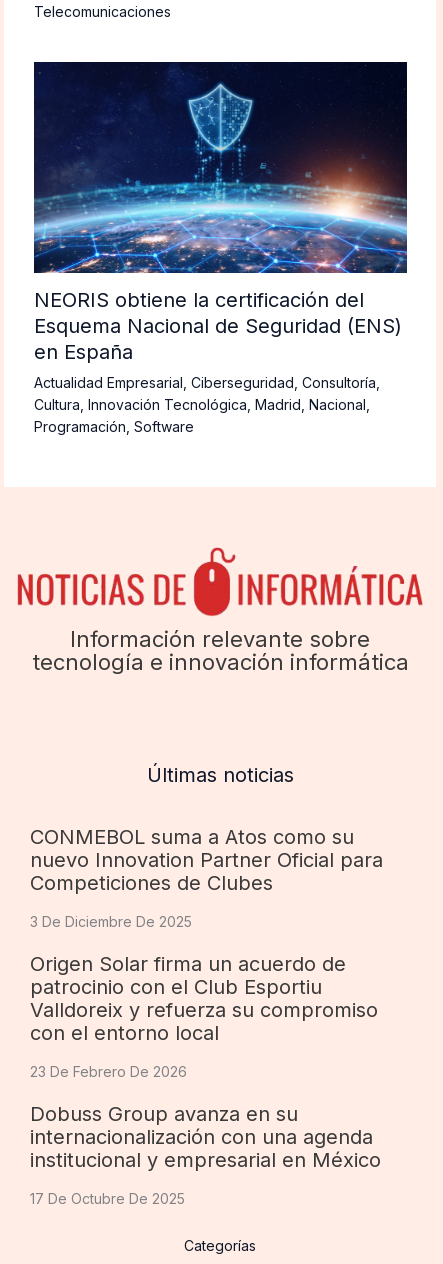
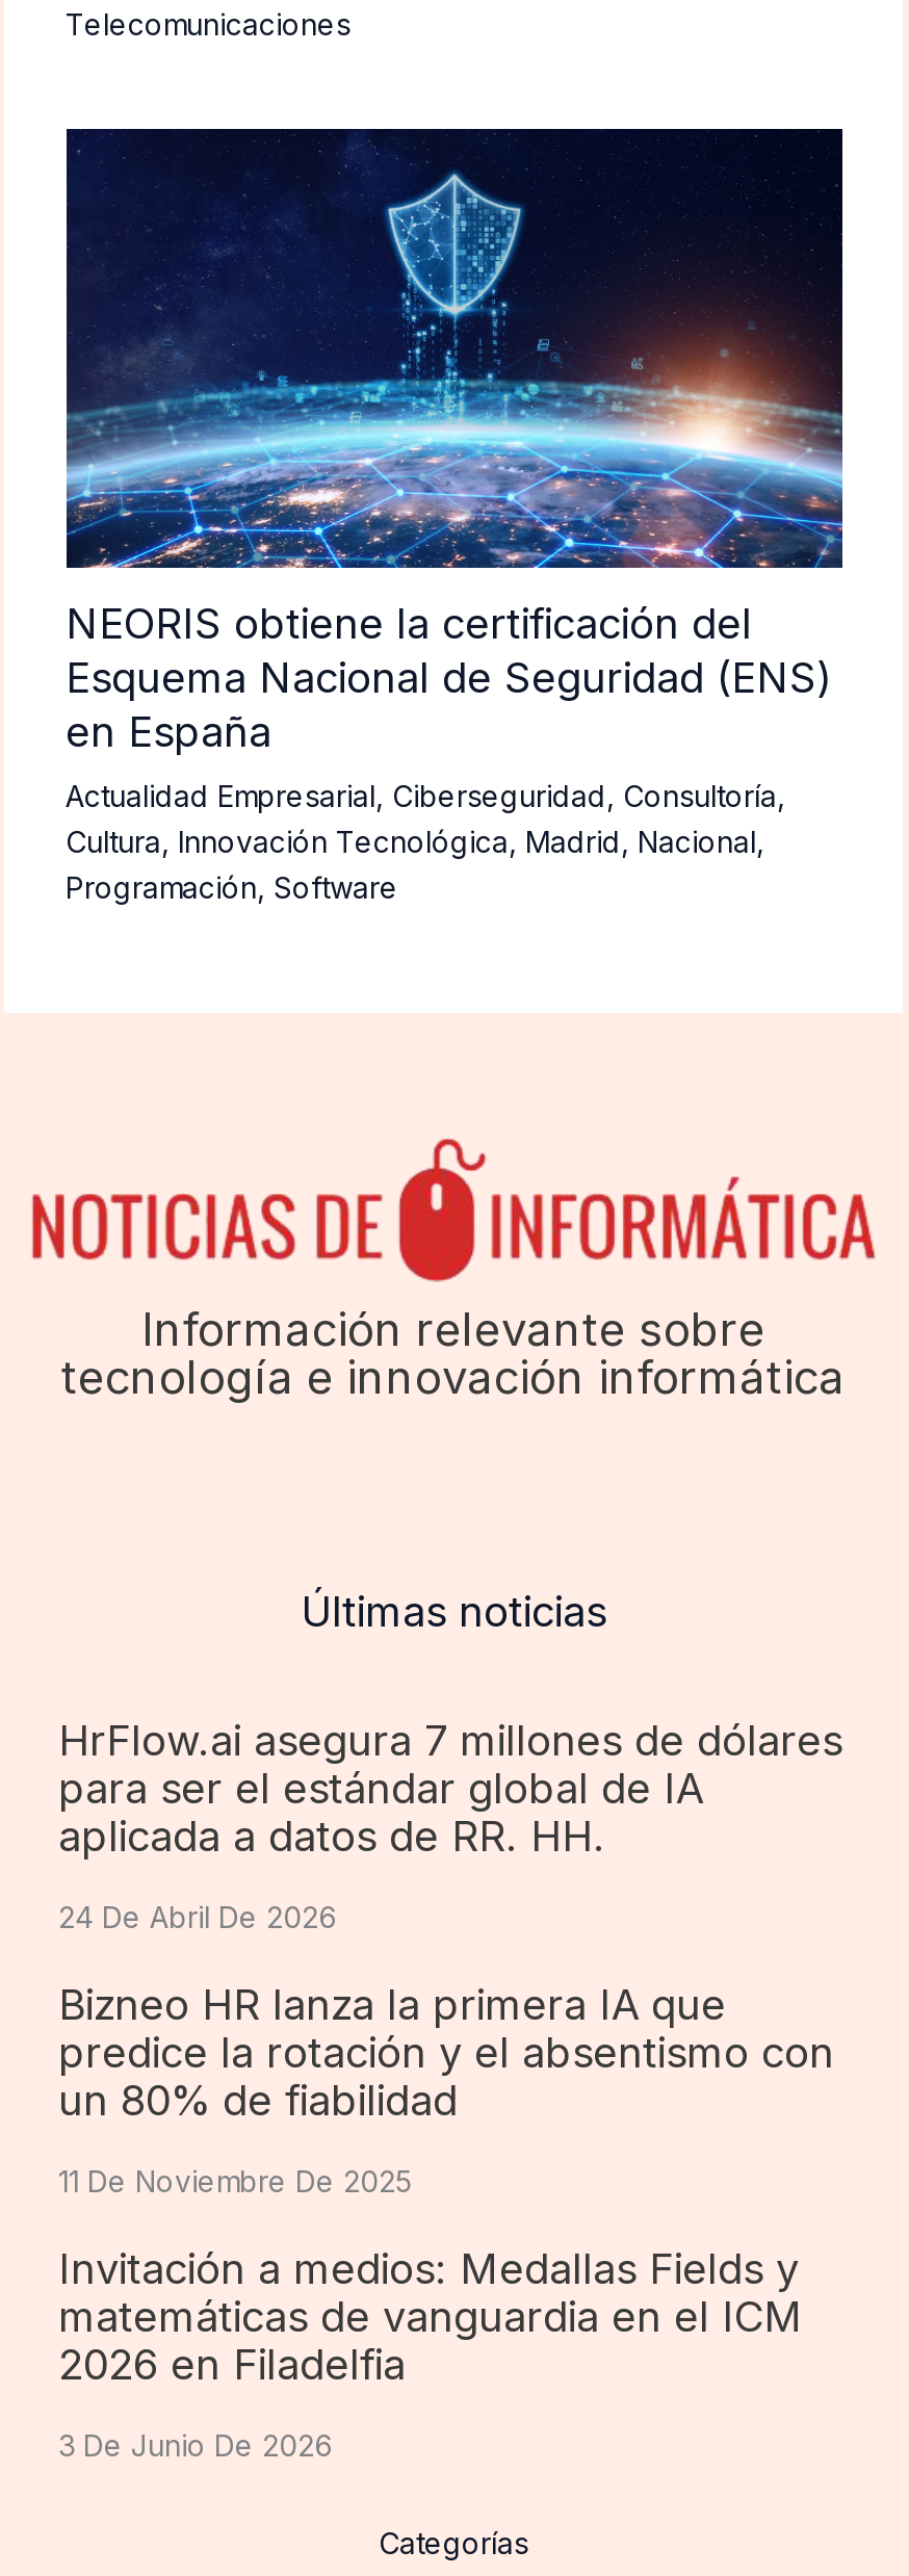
[30,825,383,895] CONMEBOL suma a Atos como su | nuevo Innovation Partner Oficial para | Competiciones de Clubes -> [58,1716,842,1861] HrFlow.ai asegura 7 millones de dólares | para ser el estándar global de IA | aplicada a datos de RR. HH.
[30,913,192,930] 3 De Diciembre De 2025 -> [58,1899,337,1934] 24 De Abril De 2026
[30,952,378,1045] Origen Solar firma un acuerdo de | patrocinio con el Club Esportiu | Valldoreix y refuerza su compromiso | con el entorno local -> [58,1980,834,2125] Bizneo HR lanza la primera IA que | predice la rotación y el absentismo con | un 80% de fiabilidad
[30,1063,187,1080] 23 De Febrero De 2026 -> [58,2163,412,2198] 11 De Noviembre De 2025
[30,1102,381,1172] Dobuss Group avanza en su | internacionalización con una agenda | institucional y empresarial en México -> [58,2244,803,2389] Invitación a medios: Medallas Fields y | matemáticas de vanguardia en el ICM | 2026 en Filadelfia
[30,1190,185,1207] 17 De Octubre De 2025 -> [58,2427,333,2462] 3 De Junio De 2026

